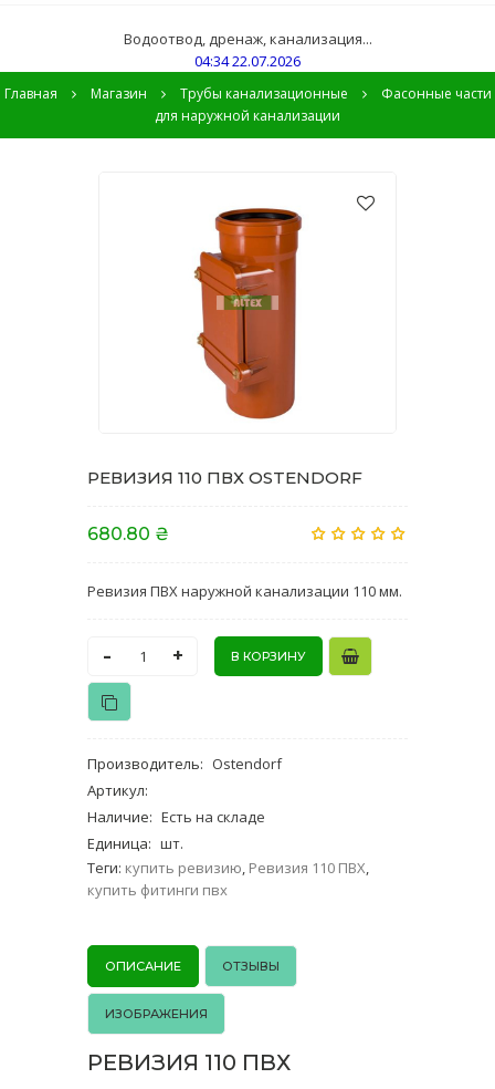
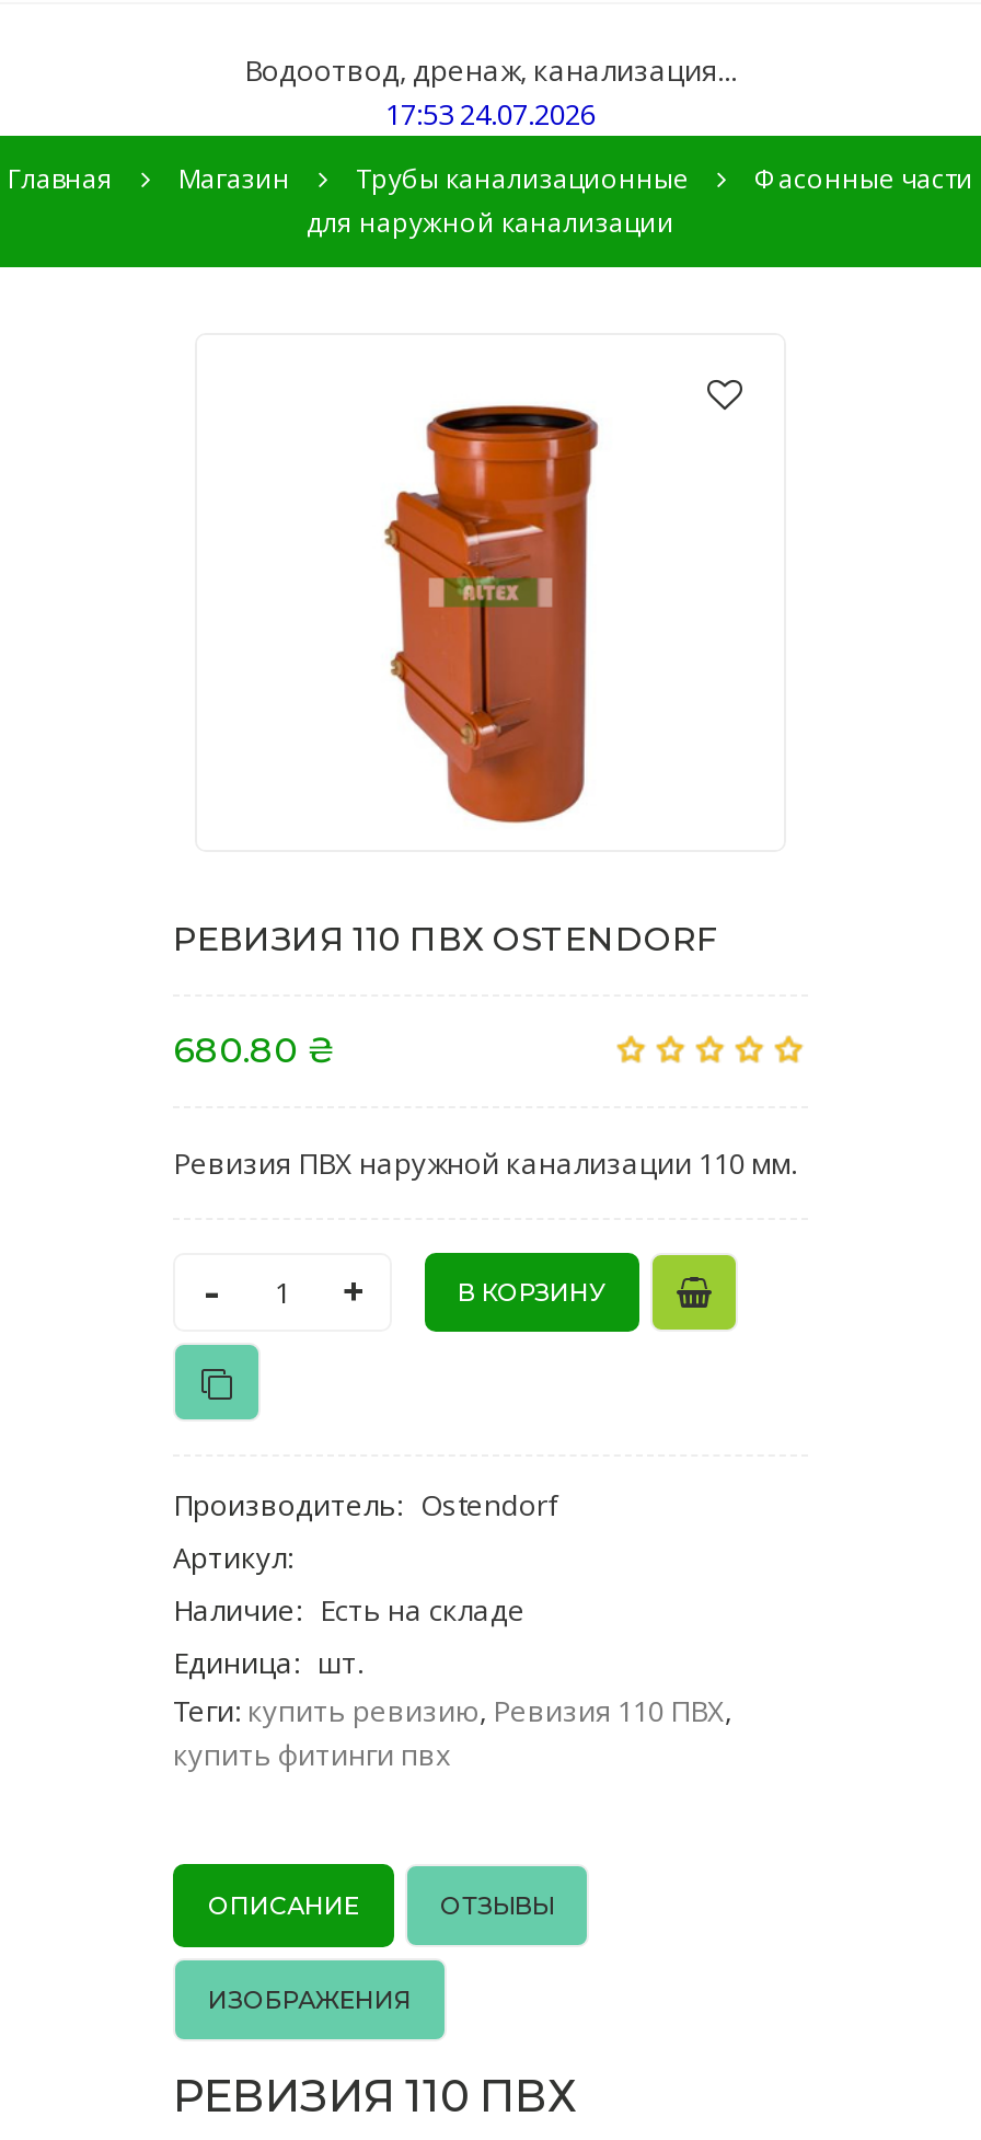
[194,51,301,71] 04:34 22.07.2026 -> [385,94,596,134] 17:53 24.07.2026

